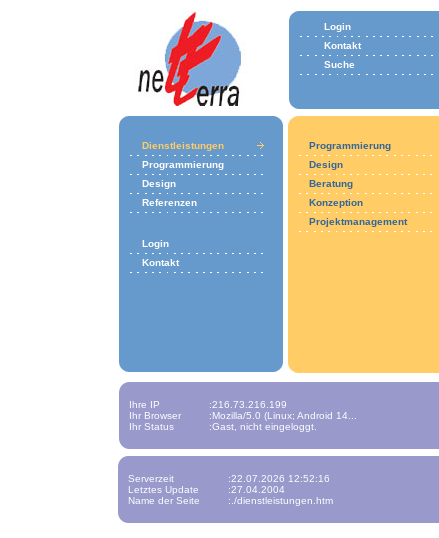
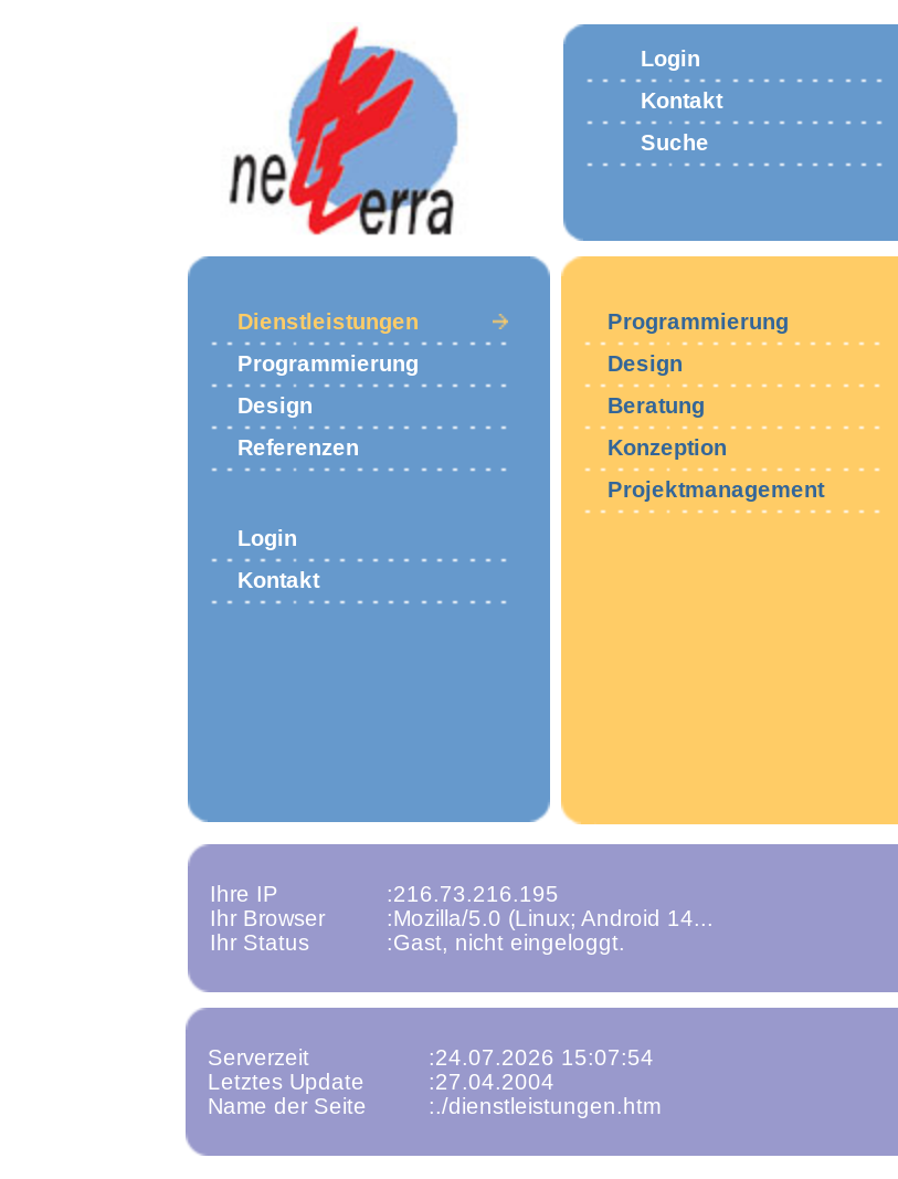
[209,399,287,410] :216.73.216.199 -> [387,882,559,906] :216.73.216.195
[228,473,330,484] :22.07.2026 12:52:16 -> [429,1045,654,1070] :24.07.2026 15:07:54

